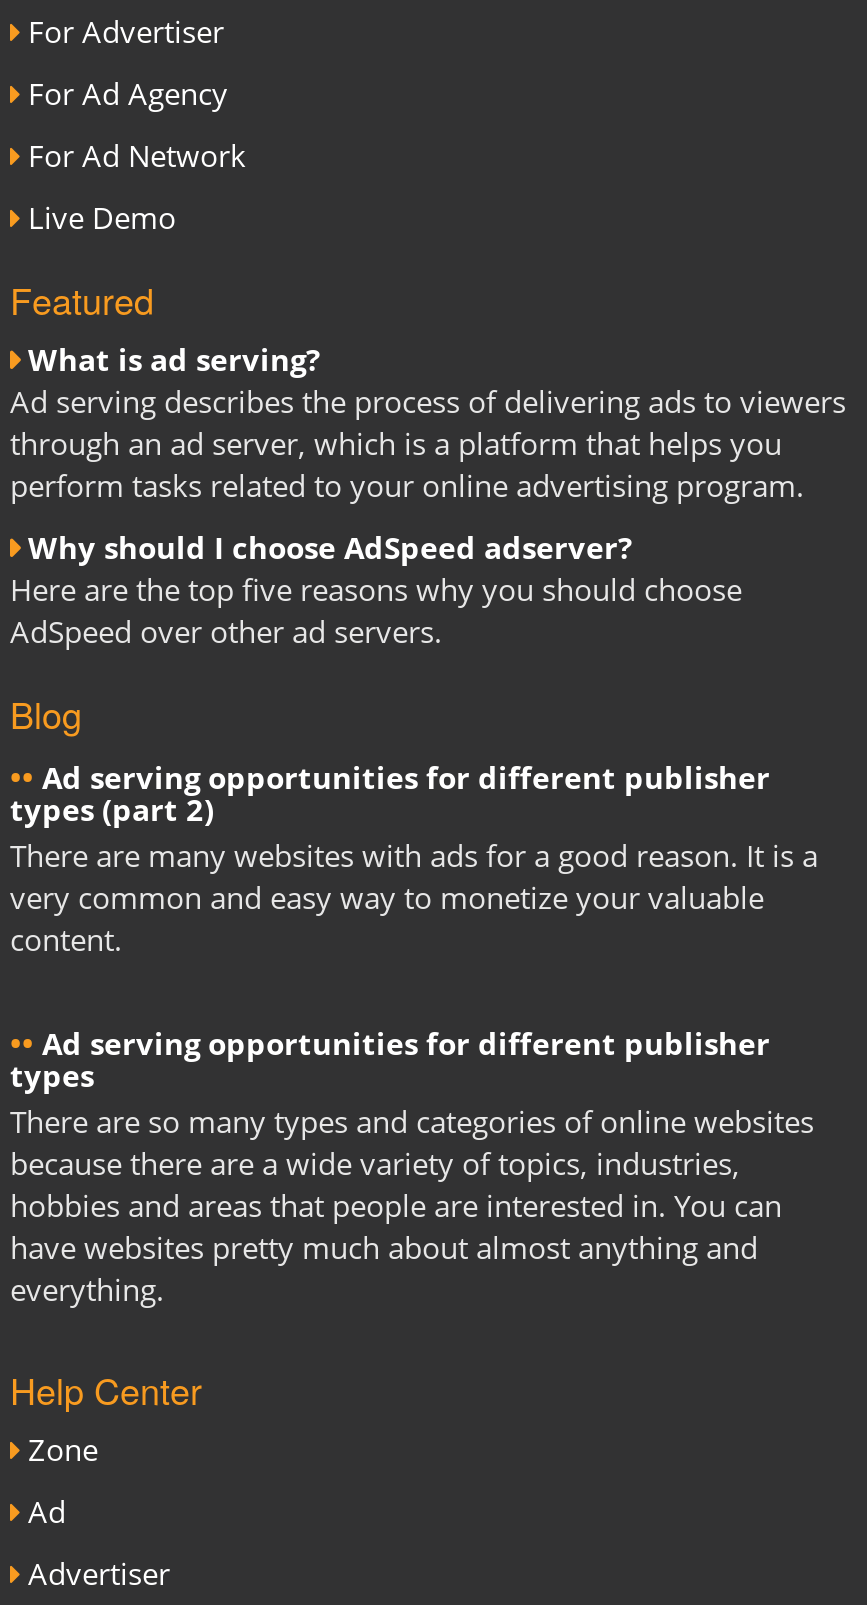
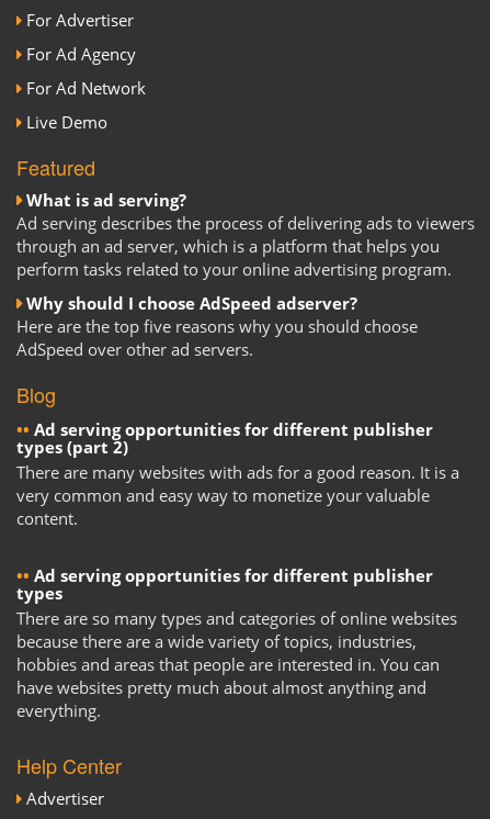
[28,1430,98,1532] Zone | Ad -> none

